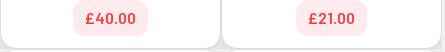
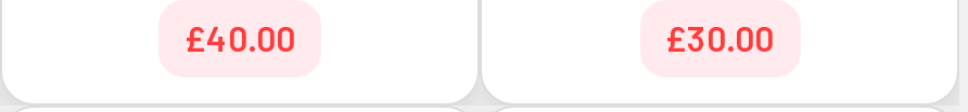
[308,8,355,27] £21.00 -> [665,17,774,58] £30.00

